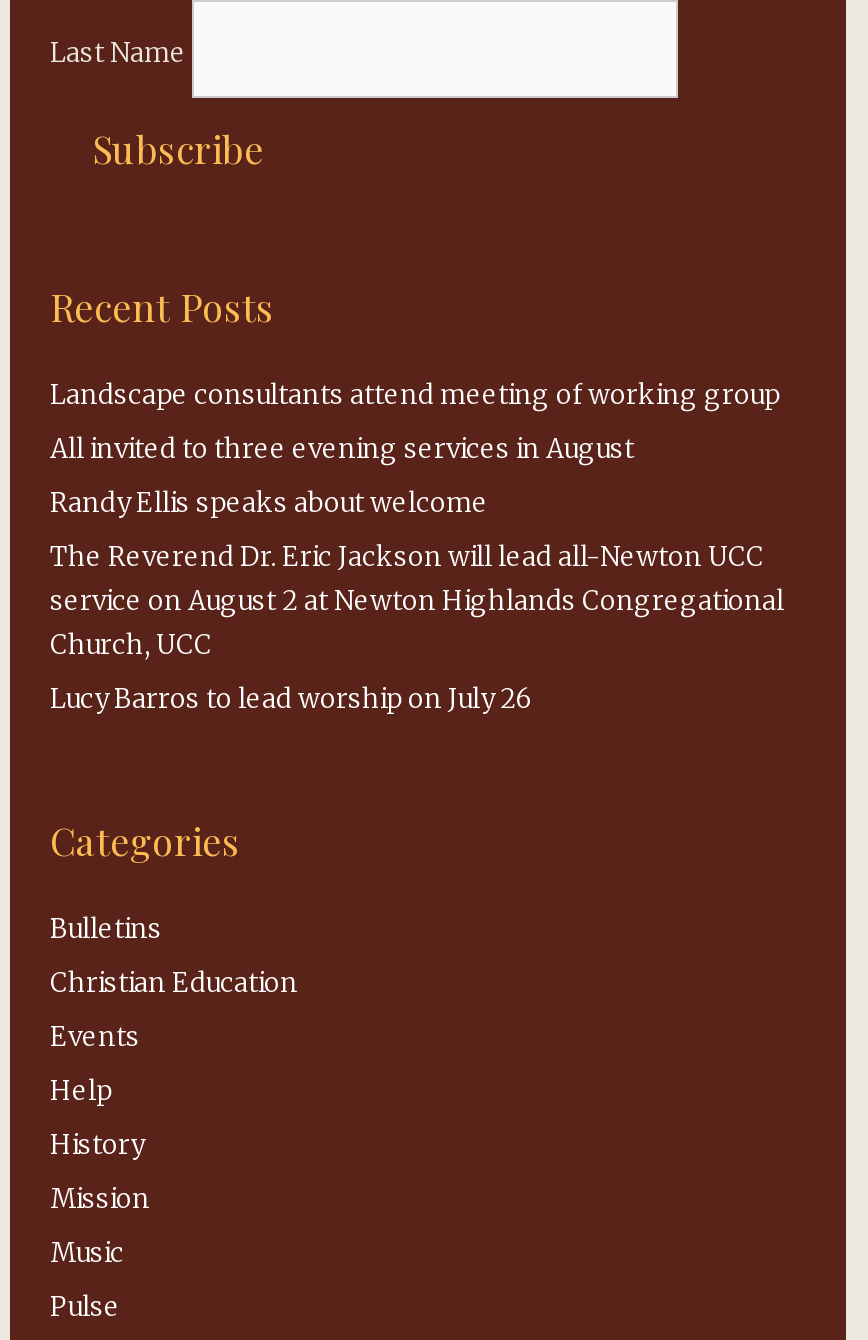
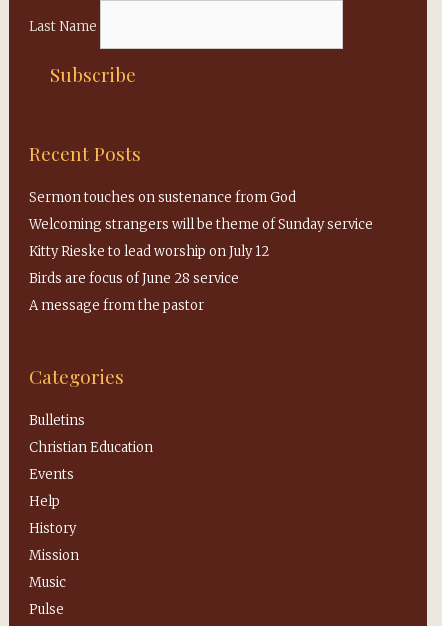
[50,379,780,413] Landscape consultants attend meeting of working group -> [29,189,296,206] Sermon touches on sustenance from God
[50,433,634,467] All invited to three evening services in August -> [29,216,373,233] Welcoming strangers will be theme of Sunday service
[50,487,488,521] Randy Ellis speaks about welcome -> [29,243,269,260] Kitty Rieske to lead worship on July 12
[50,541,784,663] The Reverend Dr. Eric Jackson will lead all-Newton UCC | service on August 2 at Newton Highlands Congregational | Church, UCC -> [29,270,239,287] Birds are focus of June 28 service
[50,683,532,717] Lucy Barros to lead worship on July 26 -> [29,297,204,314] A message from the pastor

